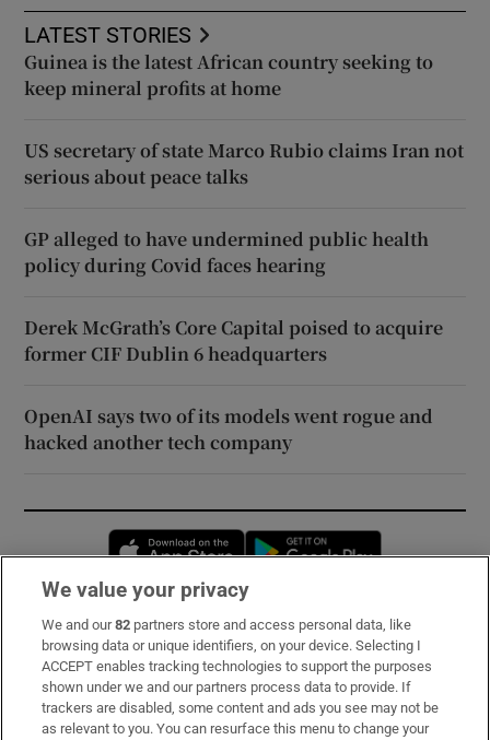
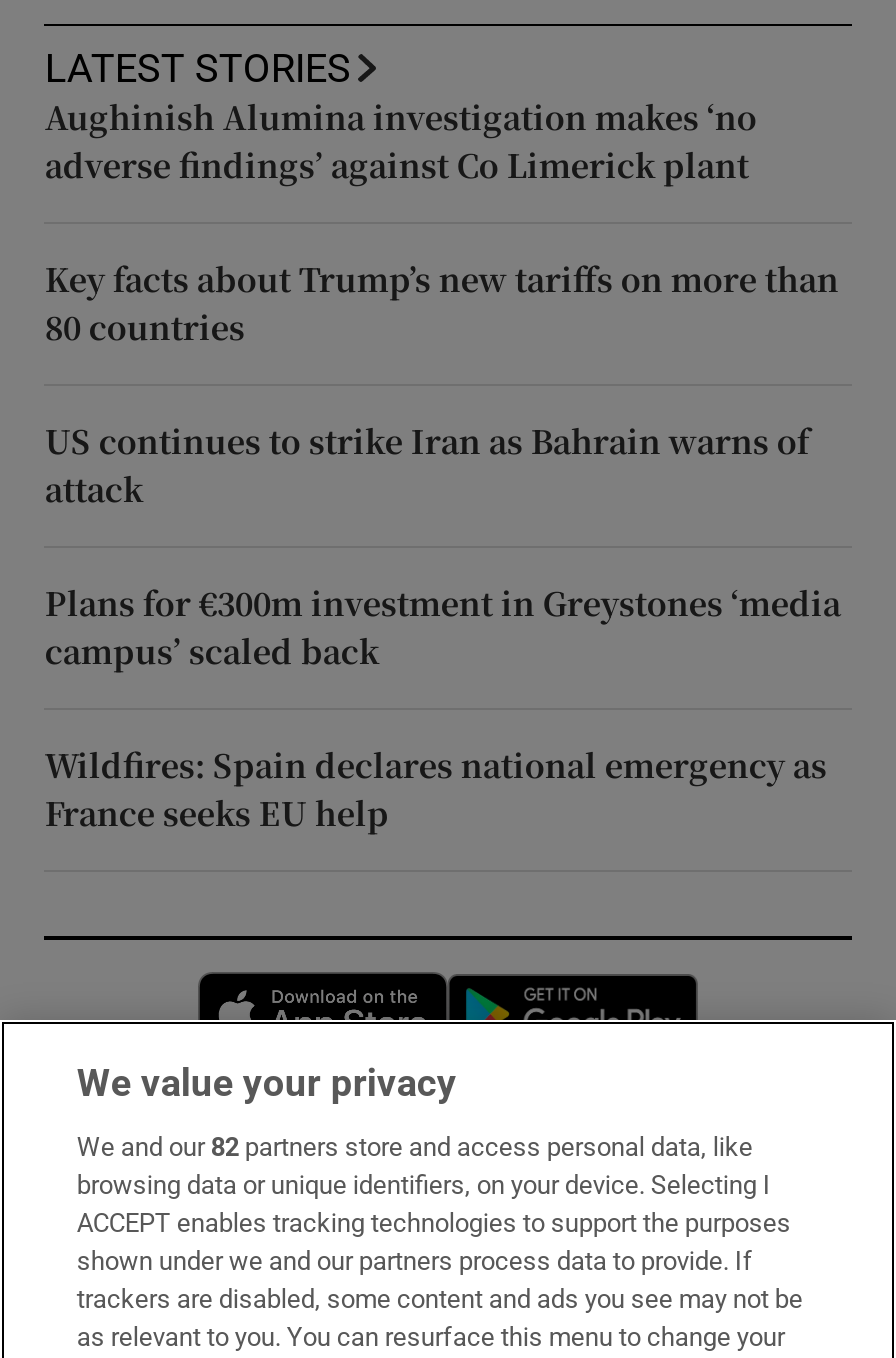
[24,49,434,100] Guinea is the latest African country seeking to | keep mineral profits at home -> [45,94,757,188] Aughinish Alumina investigation makes ‘no | adverse findings’ against Co Limerick plant
[24,138,464,189] US secretary of state Marco Rubio claims Iran not | serious about peace talks -> [45,256,839,350] Key facts about Trump’s new tariffs on more than | 80 countries
[24,226,429,278] GP alleged to have undermined public health | policy during Covid faces hearing -> [45,418,809,512] US continues to strike Iran as Bahrain warns of | attack
[24,315,443,366] Derek McGrath’s Core Capital poised to acquire | former CIF Dublin 6 headquarters -> [45,580,841,674] Plans for €300m investment in Greystones ‘media | campus’ scaled back
[24,403,434,455] OpenAI says two of its models went rogue and | hacked another tech company -> [45,742,827,836] Wildfires: Spain declares national emergency as | France seeks EU help

